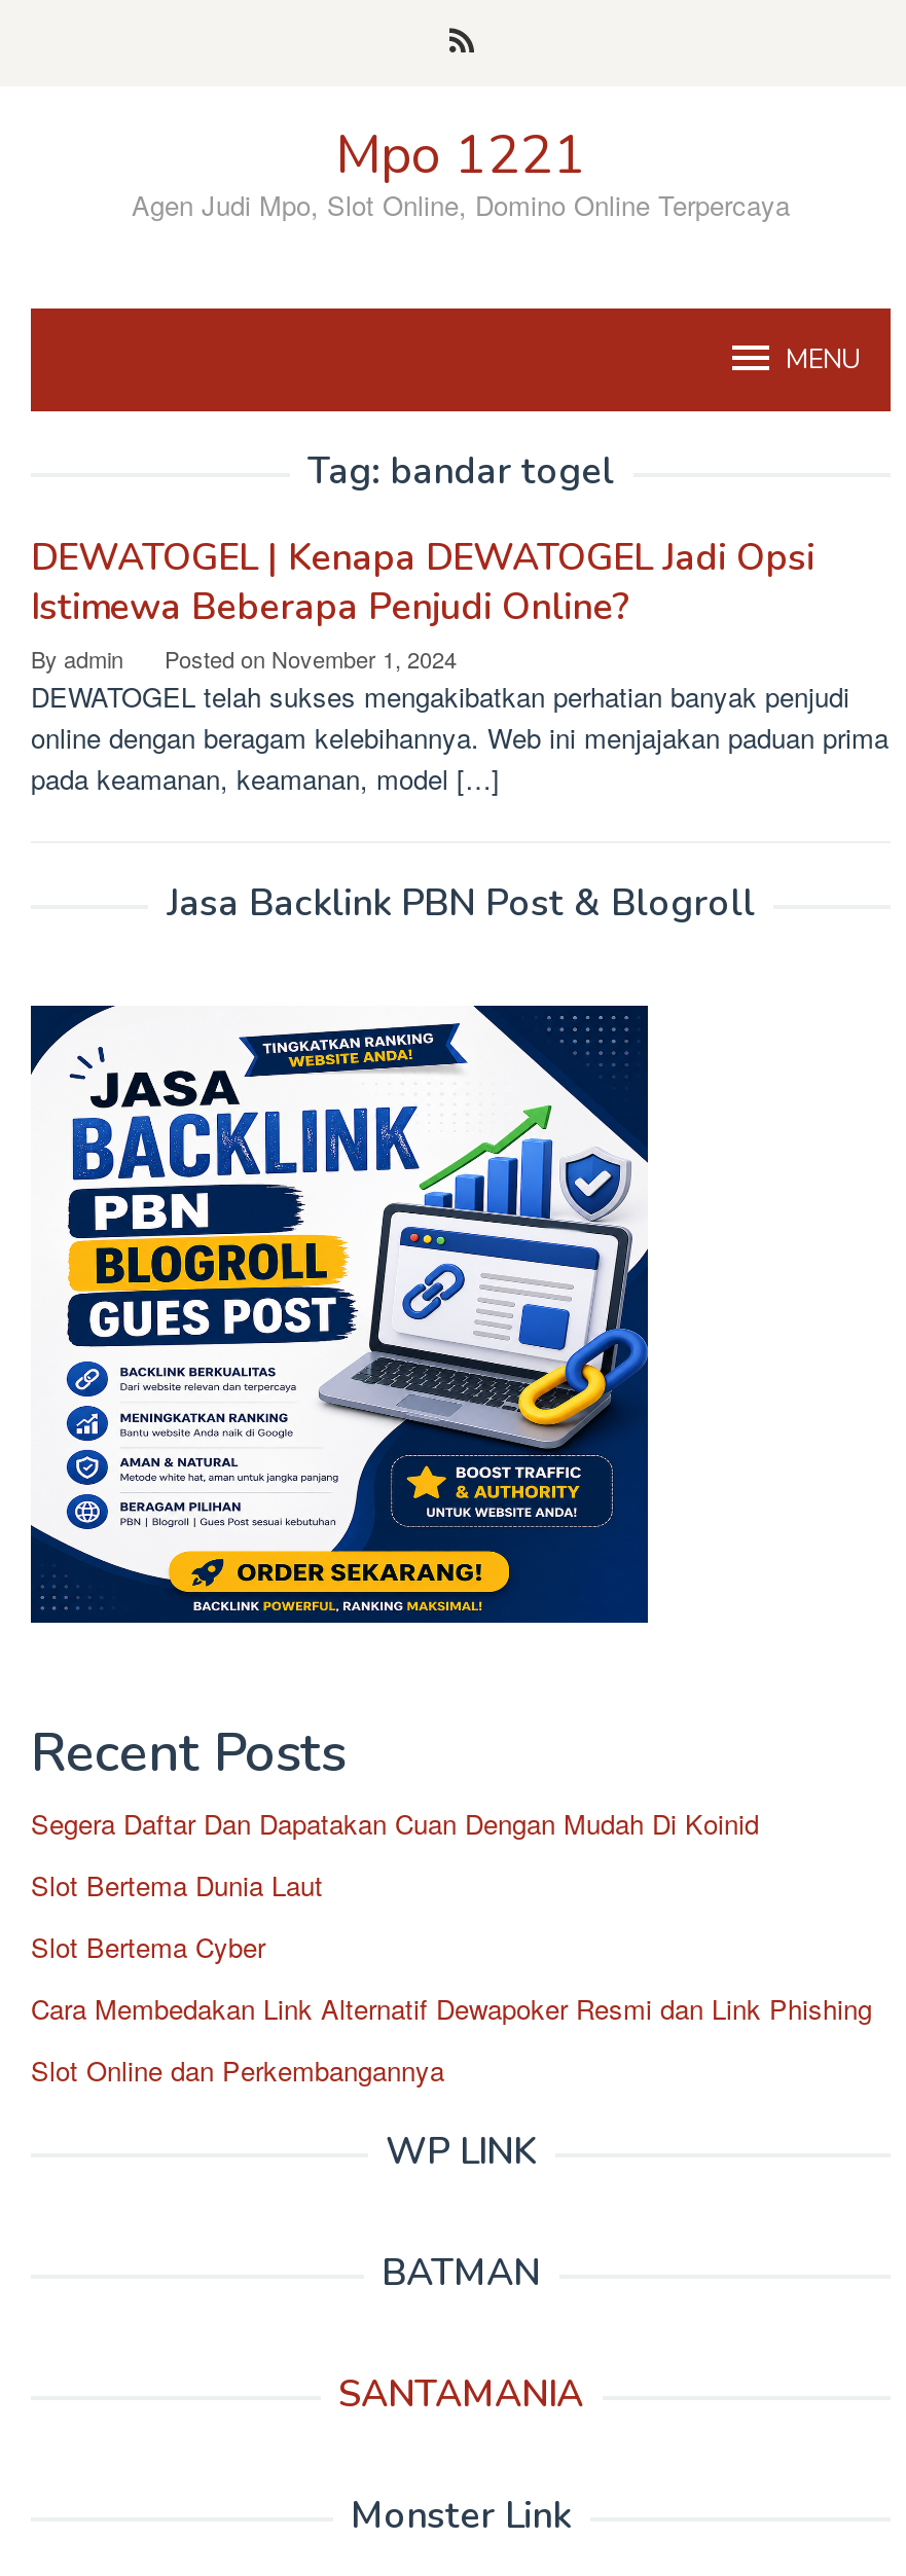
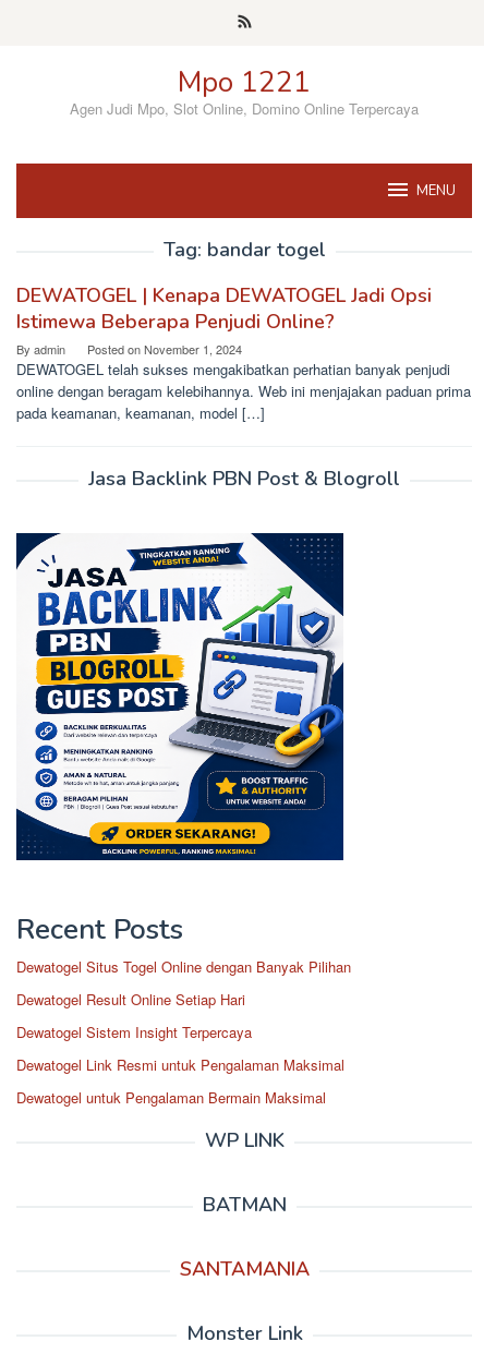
[31,1804,759,1843] Segera Daftar Dan Dapatakan Cuan Dengan Mudah Di Koinid -> [16,956,351,977] Dewatogel Situs Togel Online dengan Banyak Pilihan
[31,1865,323,1904] Slot Bertema Dunia Laut -> [16,989,245,1010] Dewatogel Result Online Setiap Hari
[31,1927,265,1966] Slot Bertema Cyber -> [16,1022,252,1042] Dewatogel Sistem Insight Terpercaya
[31,1989,872,2028] Cara Membedakan Link Alternatif Dewapoker Resmi dan Link Phishing -> [16,1054,344,1075] Dewatogel Link Resmi untuk Pengalaman Maksimal
[31,2051,444,2090] Slot Online dan Perkembangannya -> [16,1087,326,1108] Dewatogel untuk Pengalaman Bermain Maksimal

